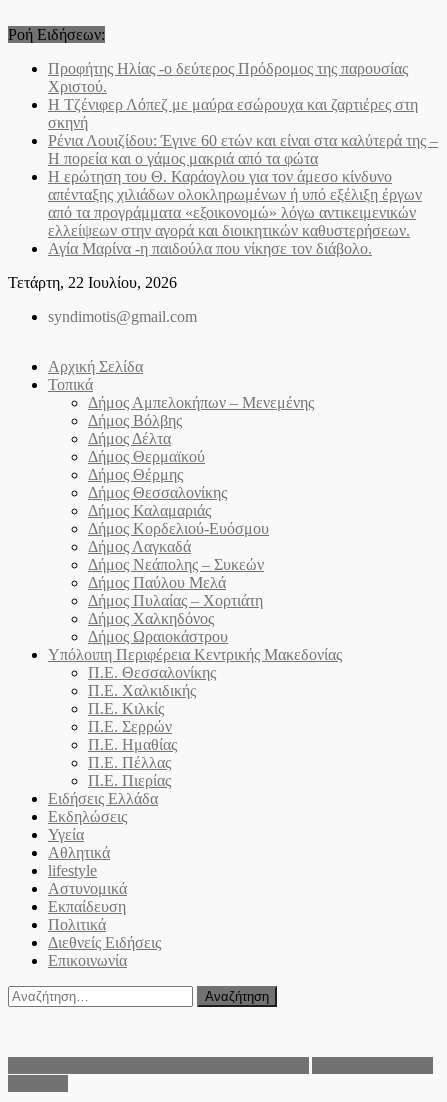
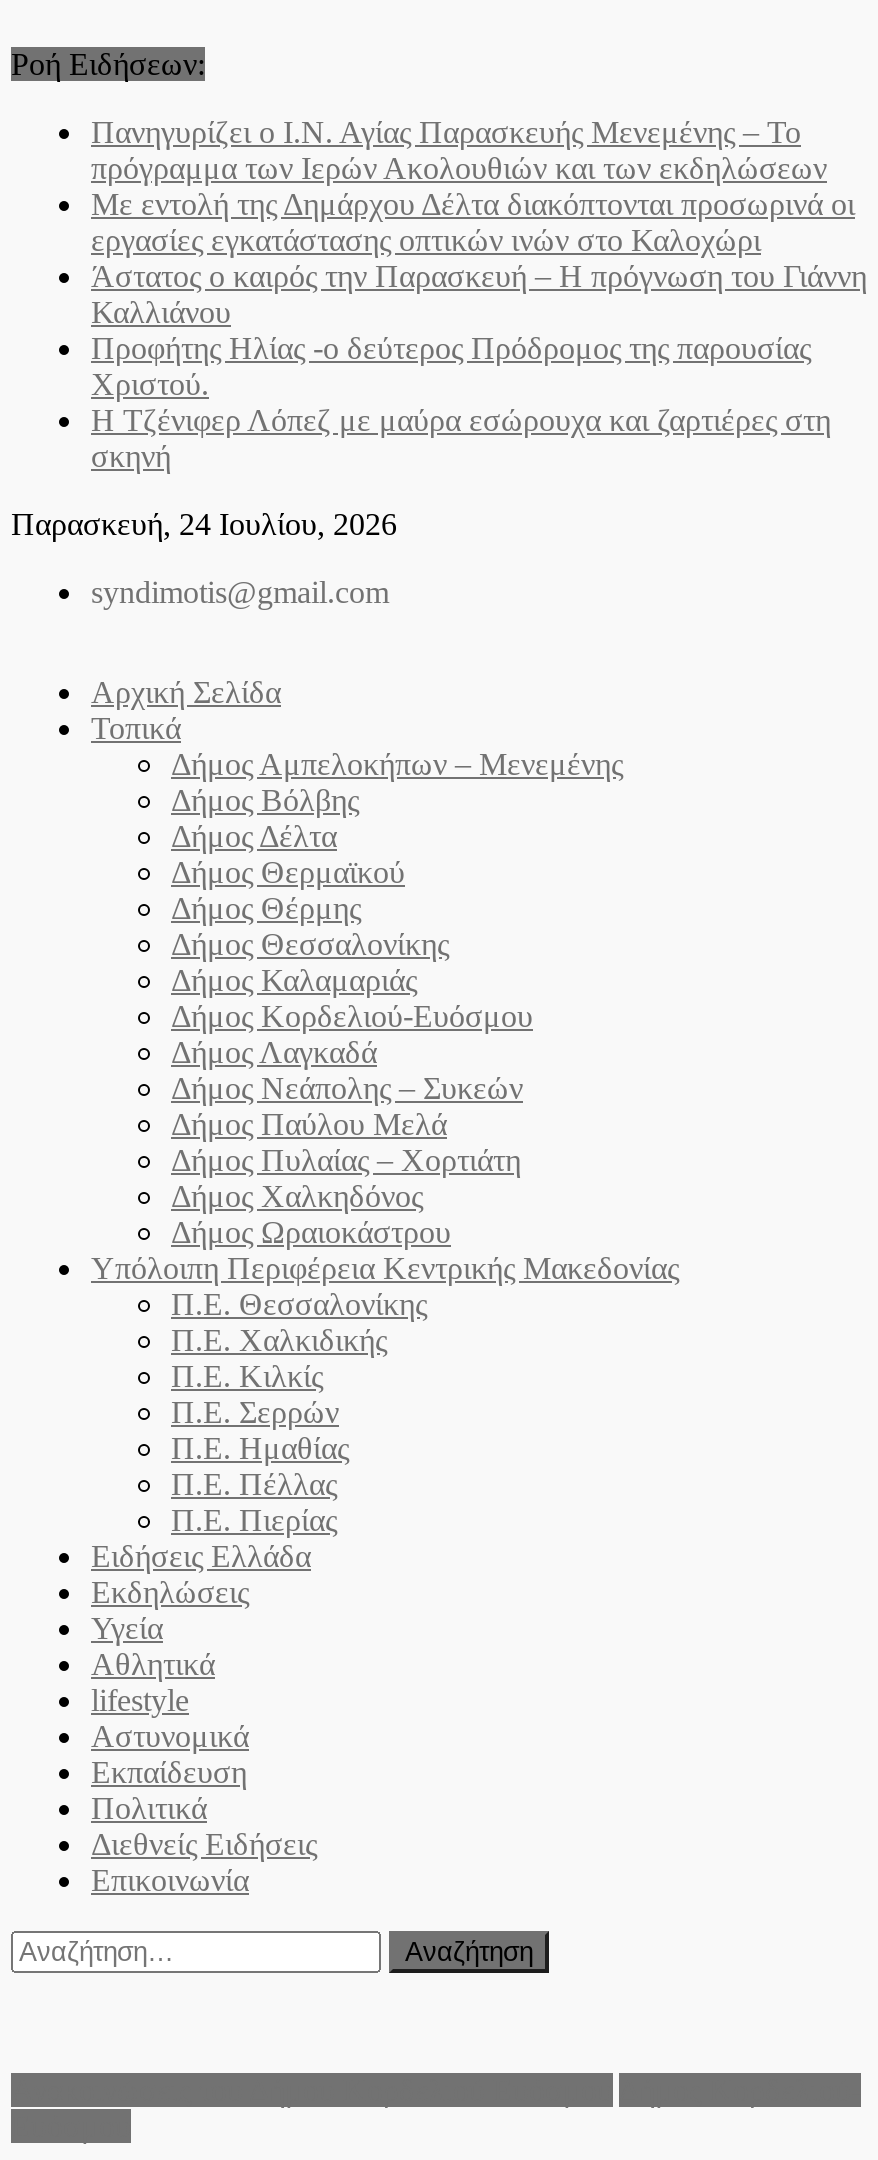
none -> [91,115,867,329] Πανηγυρίζει ο Ι.Ν. Αγίας Παρασκευής Μενεμένης – Το | πρόγραμμα των Ιερών Ακολουθιών και των εκδηλώσεων | Με εντολή της Δημάρχου Δέλτα διακόπτονται προσωρινά οι | εργασίες εγκατάστασης οπτικών ινών στο Καλοχώρι | Άστατος ο καιρός την Παρασκευή – Η πρόγνωση του Γιάννη | Καλλιάνου
moved [48,60,418,131] -> [91,331,831,473]: Προφήτης Ηλίας -ο δεύτερος Πρόδρομος της παρουσίας | Χριστού. | Η Τζένιφερ Λόπεζ με μαύρα εσώρουχα και ζαρτιέρες στη | σκηνή
[8,132,438,291] Ρένια Λουιζίδου: Έγινε 60 ετών και είναι στα καλύτερά της – | Η πορεία και ο γάμος μακριά από τα φώτα | Η ερώτηση του Θ. Καράογλου για τον άμεσο κίνδυνο | απένταξης χιλιάδων ολοκληρωμένων ή υπό εξέλιξη έργων | από τα προγράμματα «εξοικονομώ» λόγω αντικειμενικών | ελλείψεων στην αγορά και διοικητικών καθυστερήσεων. | Αγία Μαρίνα -η παιδούλα που νίκησε τον διάβολο. | Τετάρτη, 22 Ιουλίου, 2026 -> [11,507,397,541] Παρασκευή, 24 Ιουλίου, 2026

